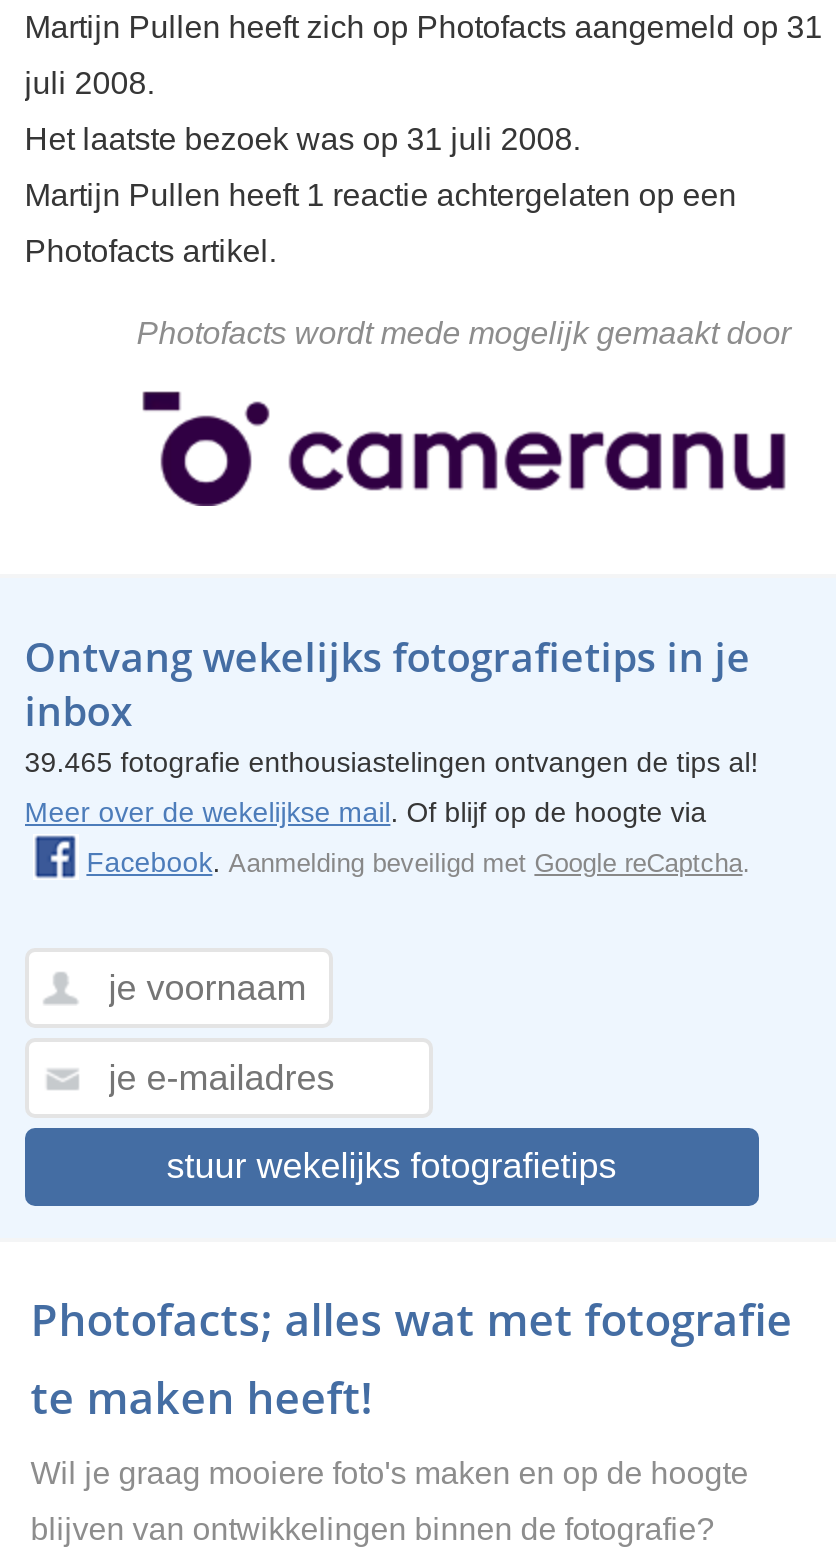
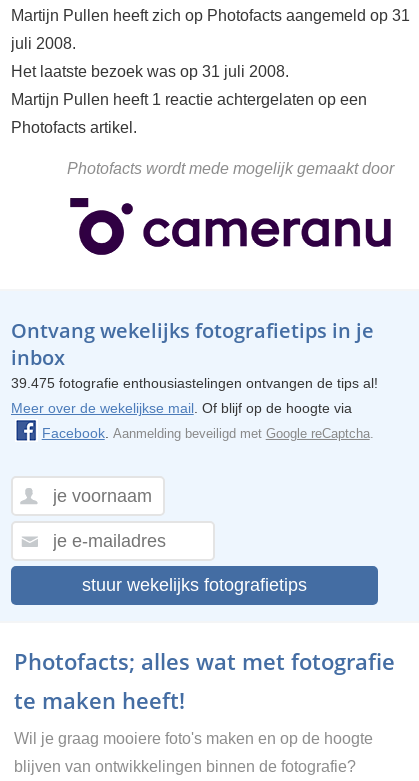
[24,746,758,778] 39.465 fotografie enthousiastelingen ontvangen de tips al! -> [11,375,378,391] 39.475 fotografie enthousiastelingen ontvangen de tips al!

